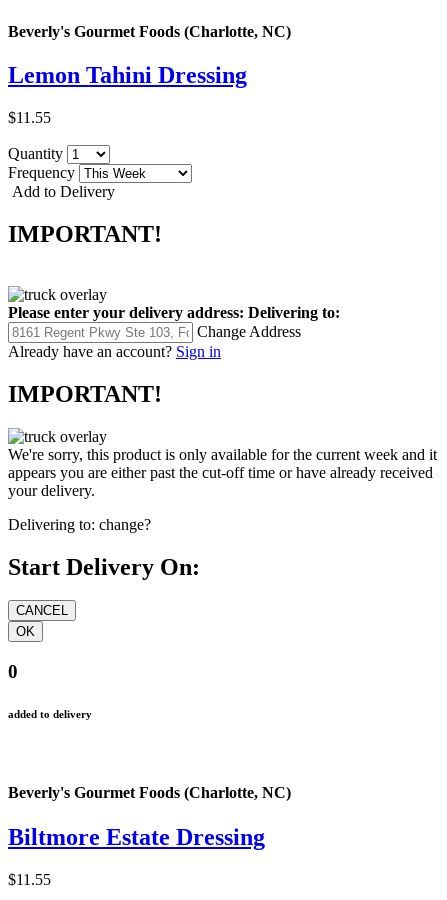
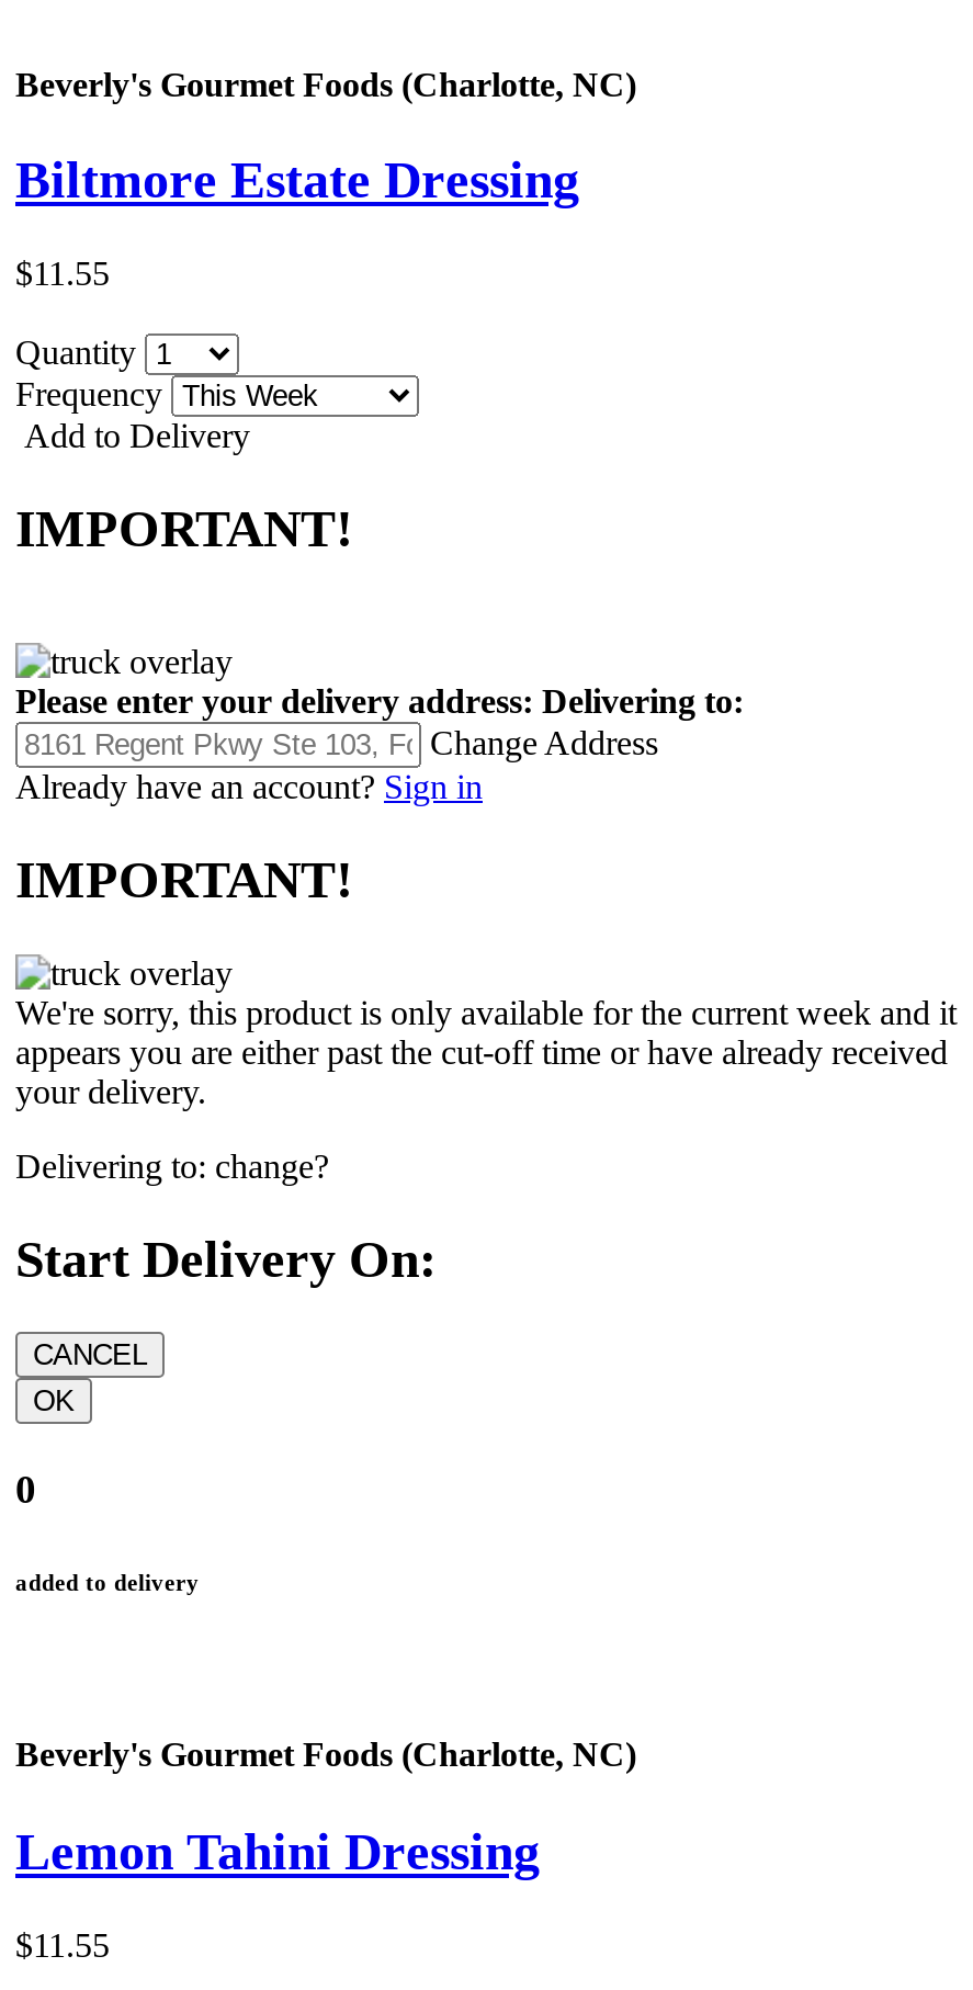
moved [8,62,247,88] -> [15,1823,540,1880]: Lemon Tahini Dressing
moved [8,824,265,850] -> [15,152,579,209]: Biltmore Estate Dressing

